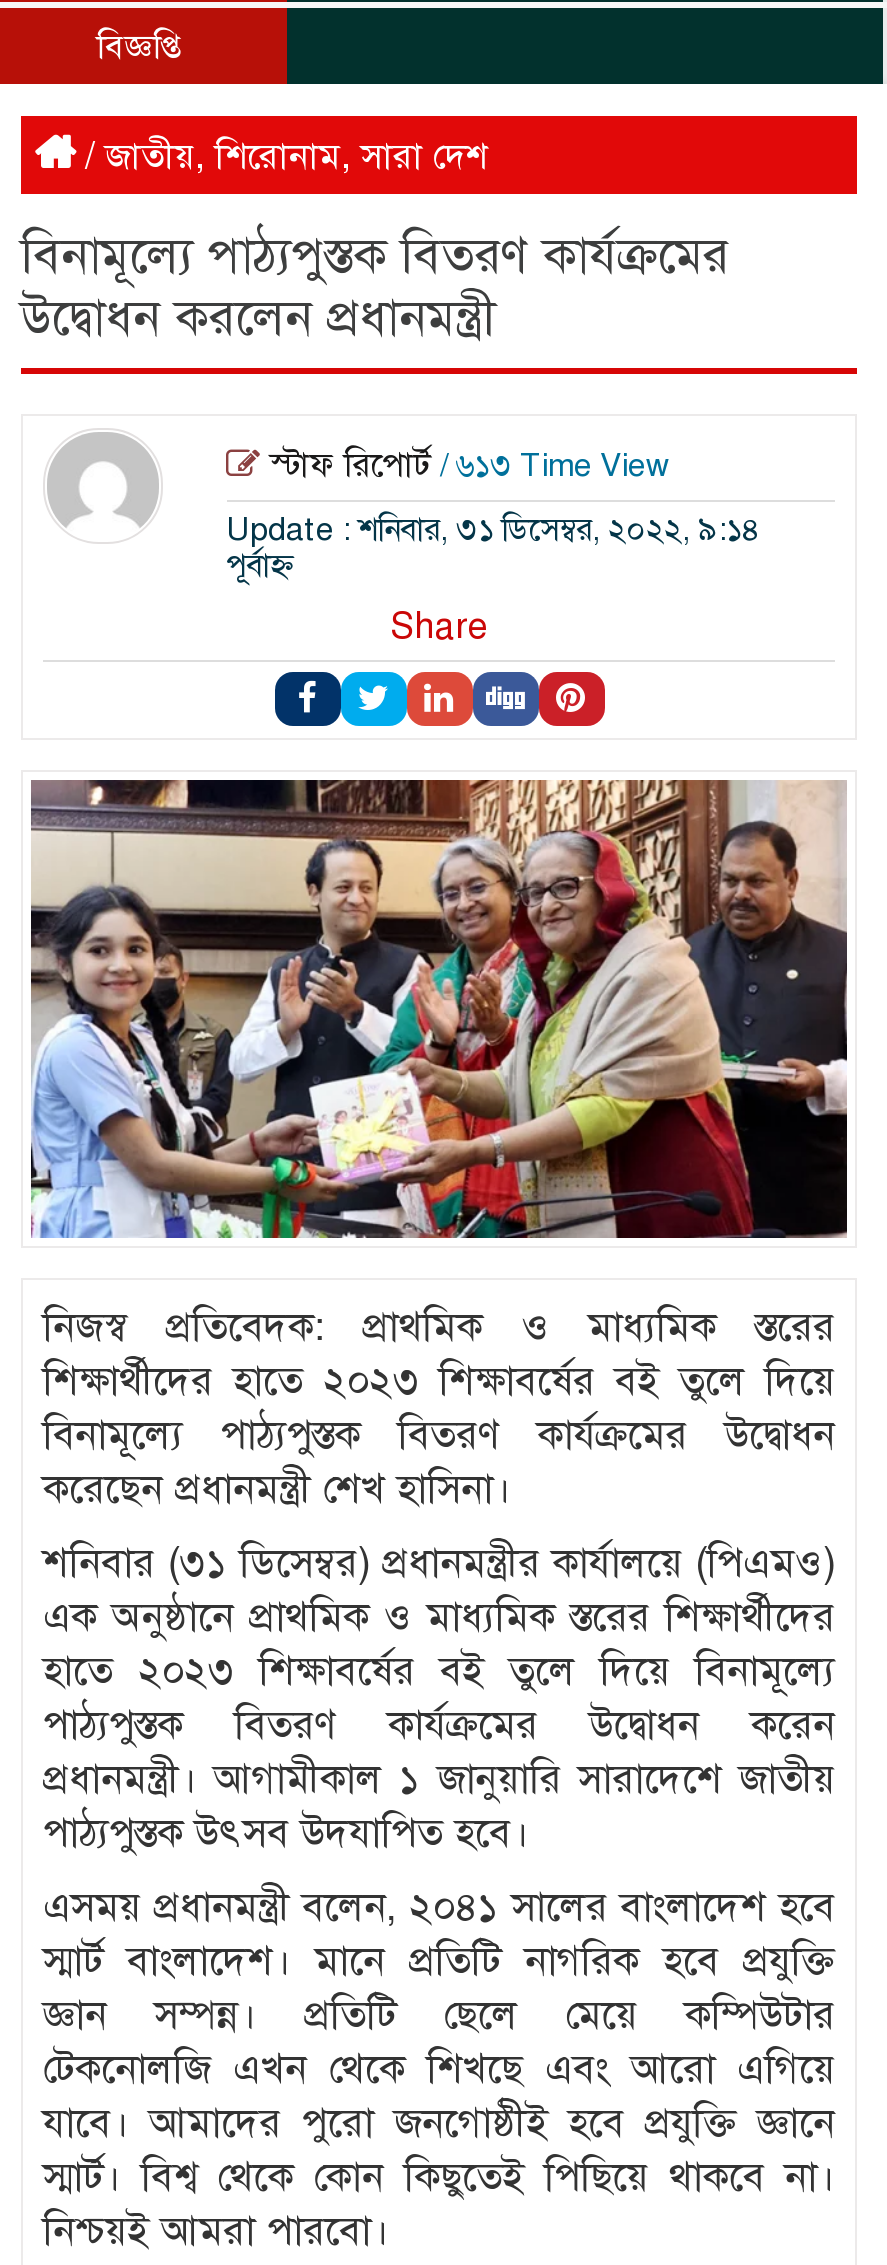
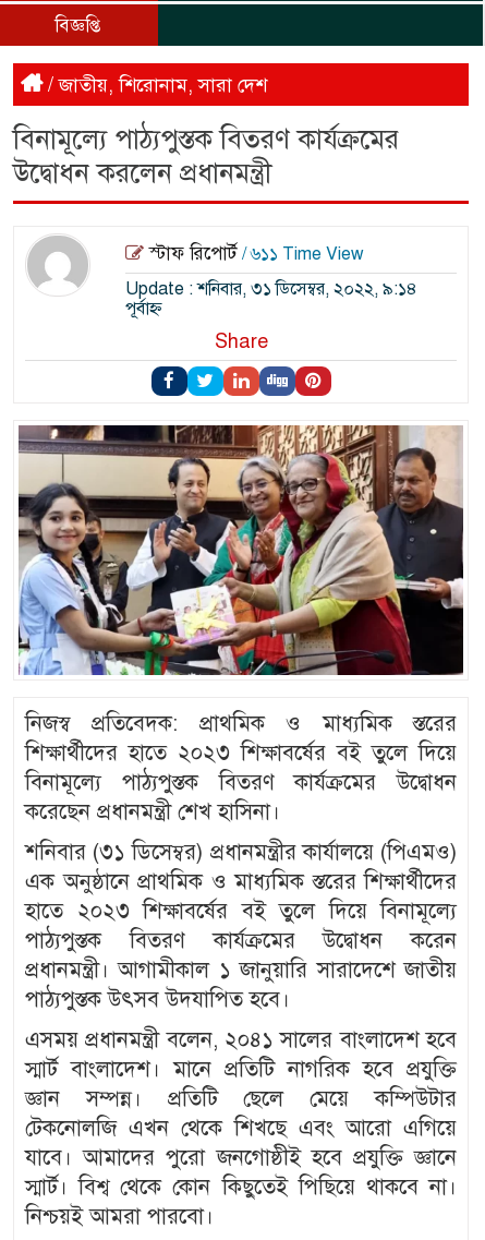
[270,443,670,485] স্টাফ রিপোর্ট / ৬১৩ Time View -> [149,242,363,265] স্টাফ রিপোর্ট / ৬১১ Time View

